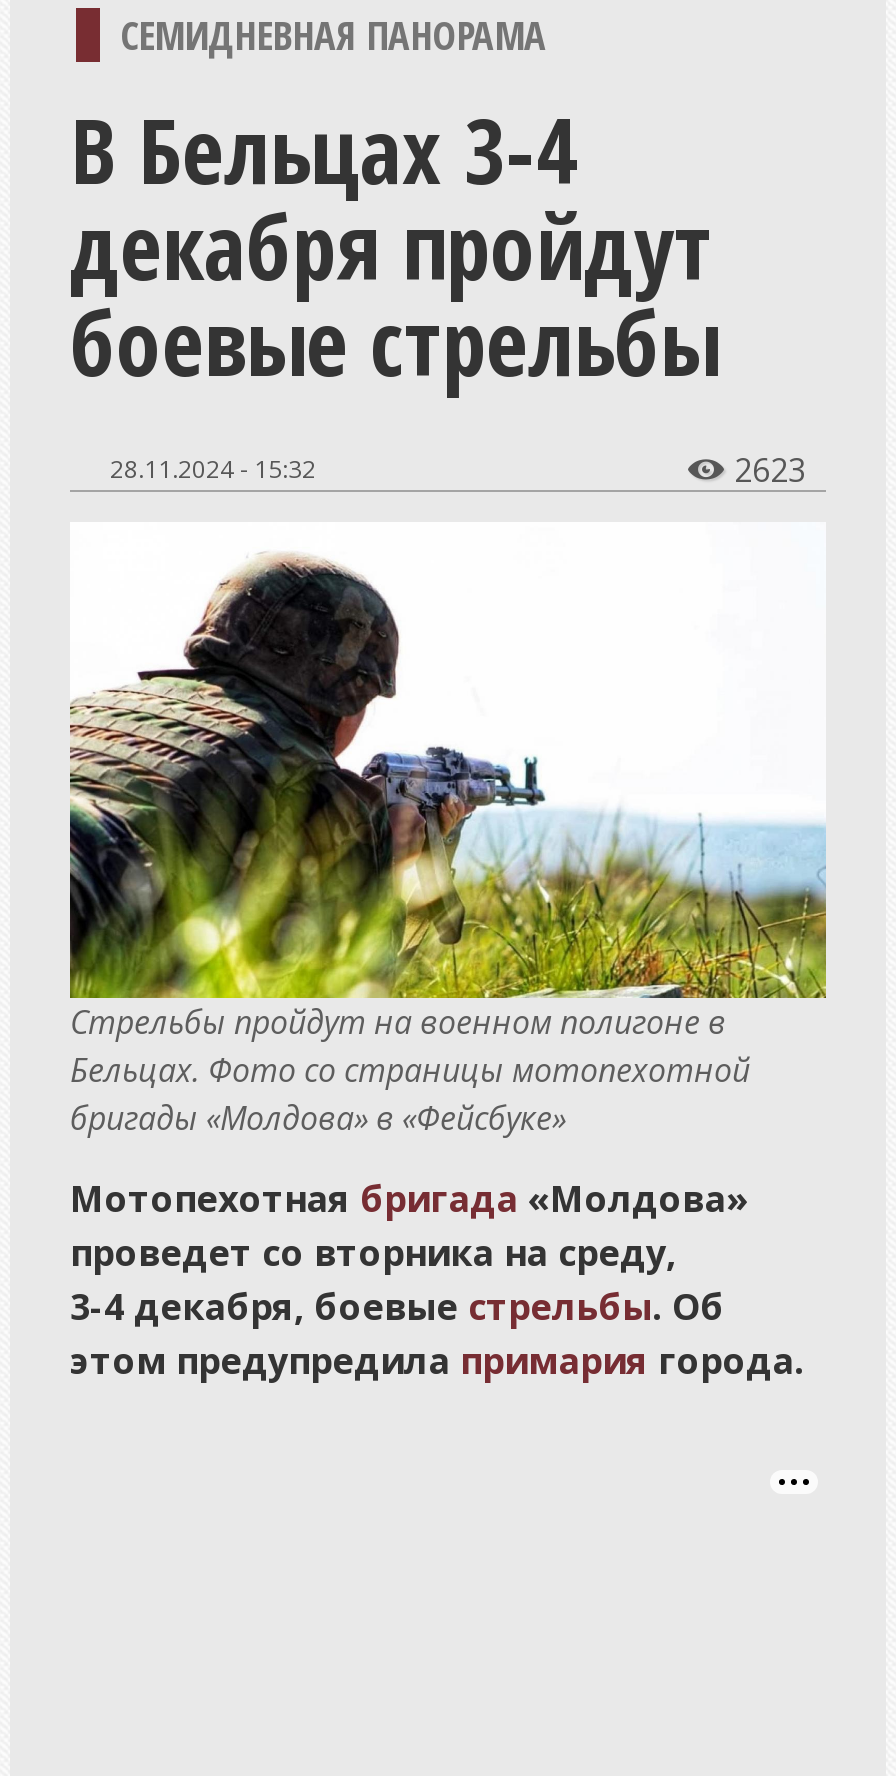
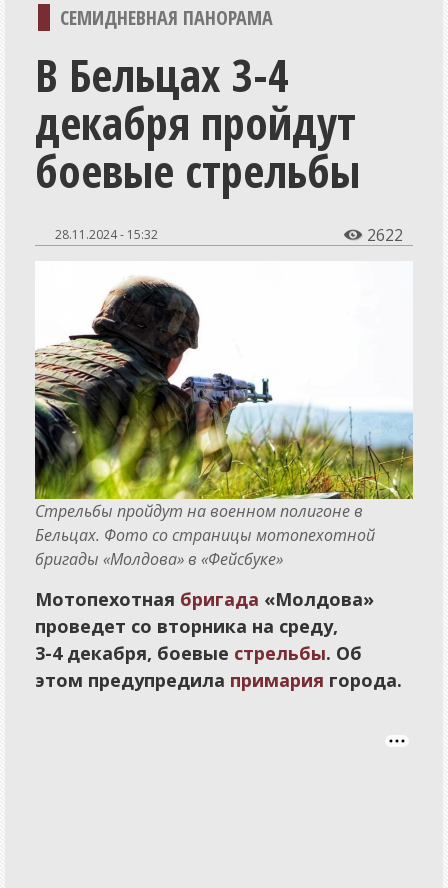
[734,448,806,492] 2623 -> [367,224,403,246] 2622

